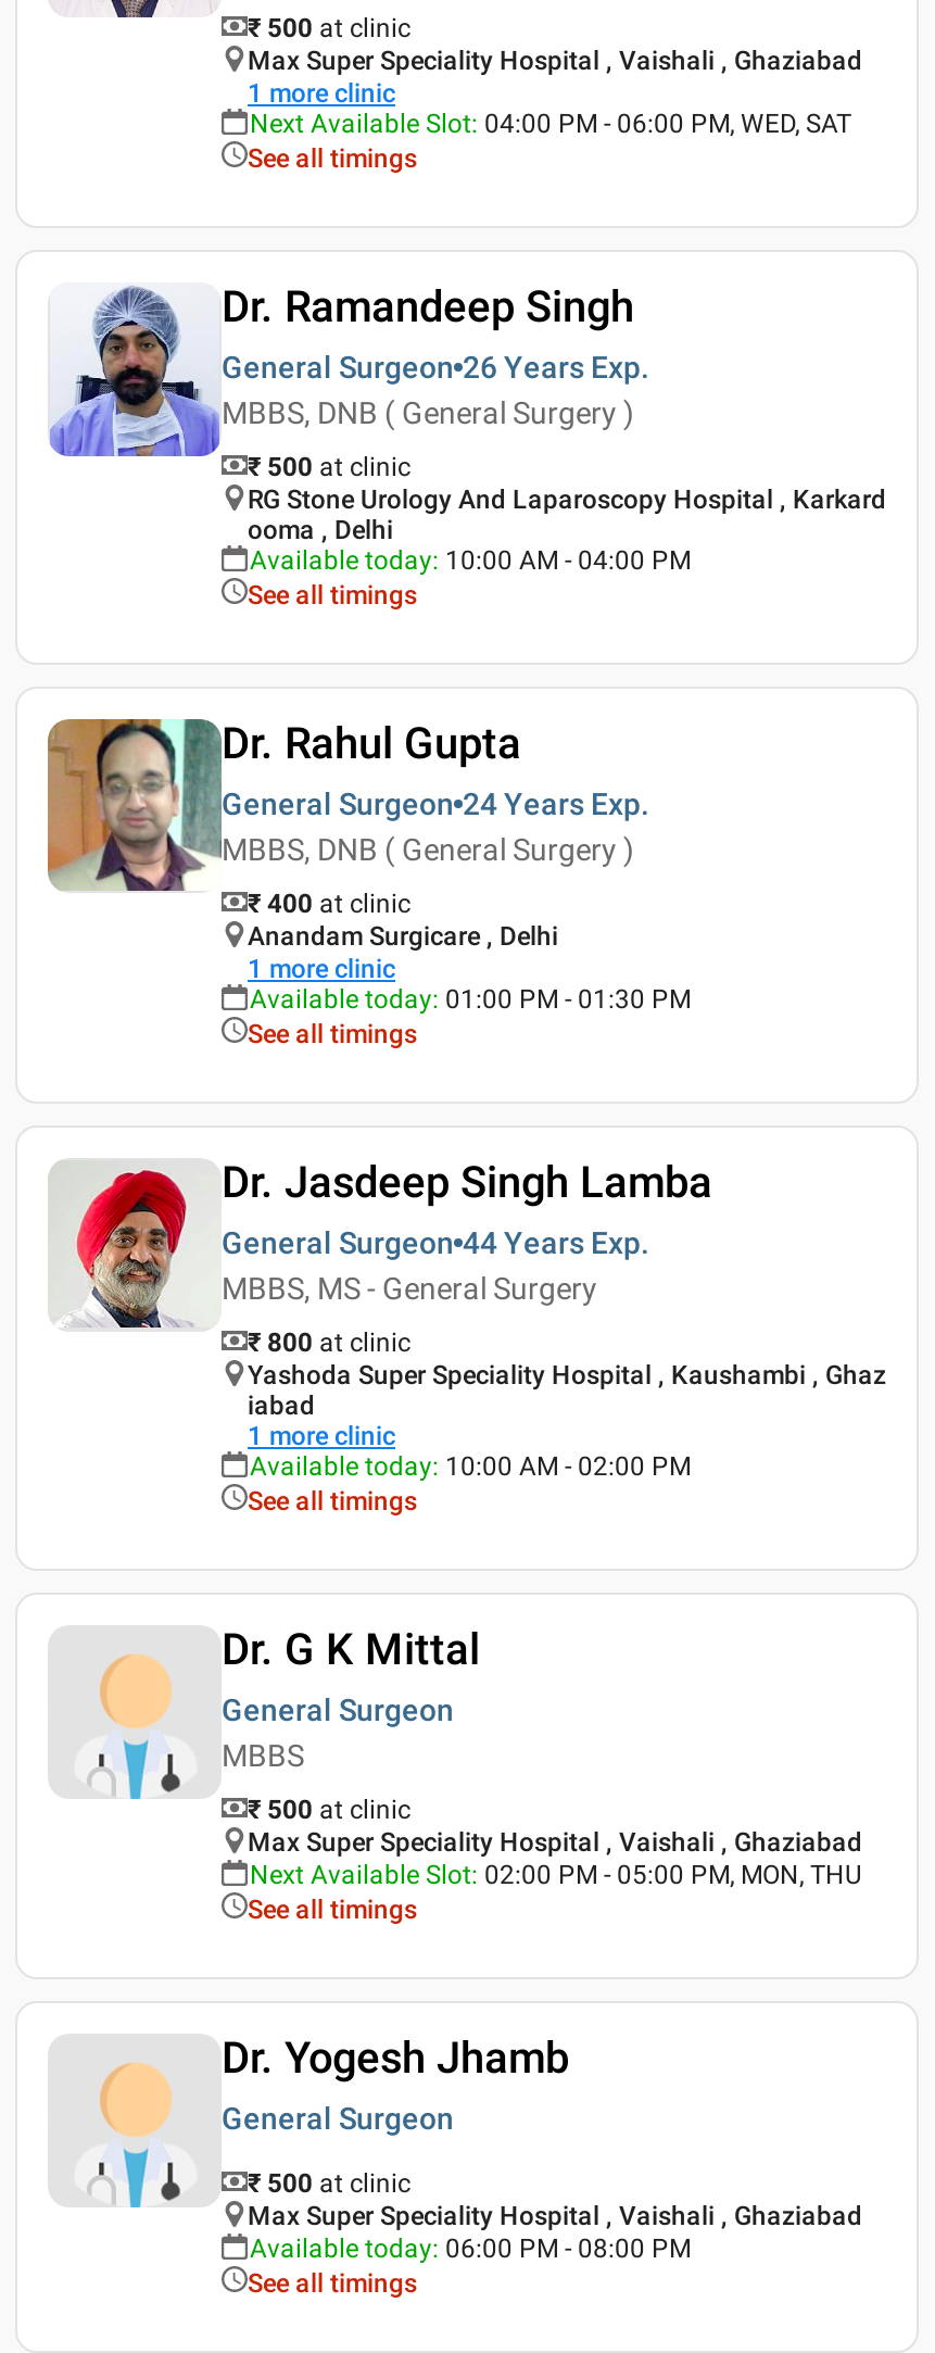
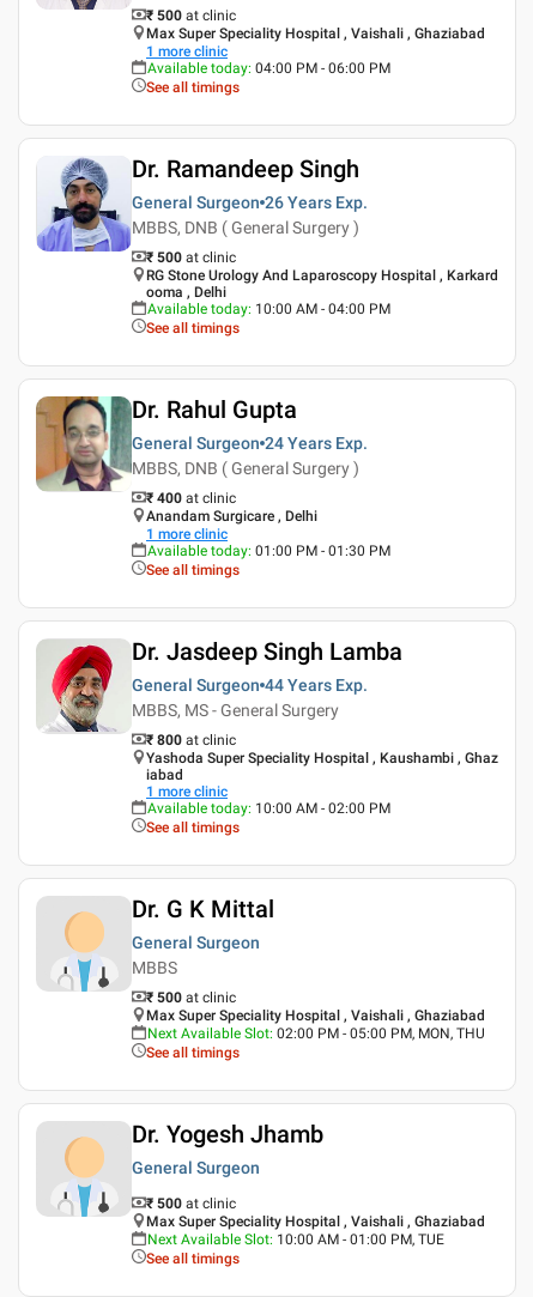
[250,108,851,138] Next Available Slot: 04:00 PM - 06:00 PM, WED, SAT -> [147,59,390,76] Available today: 04:00 PM - 06:00 PM
[250,2232,691,2263] Available today: 06:00 PM - 08:00 PM -> [147,1231,444,1247] Next Available Slot: 10:00 AM - 01:00 PM, TUE

